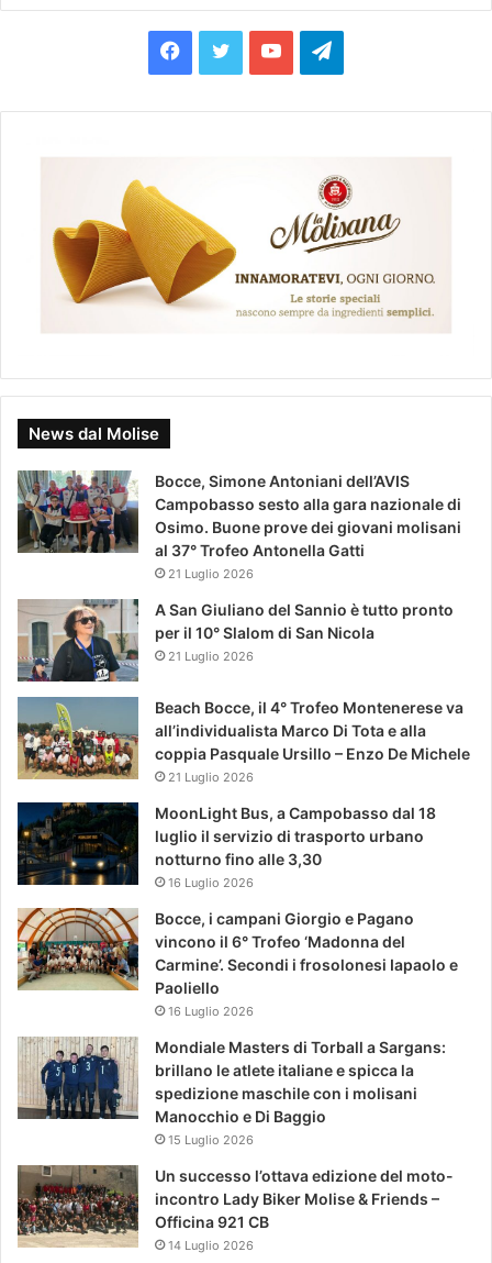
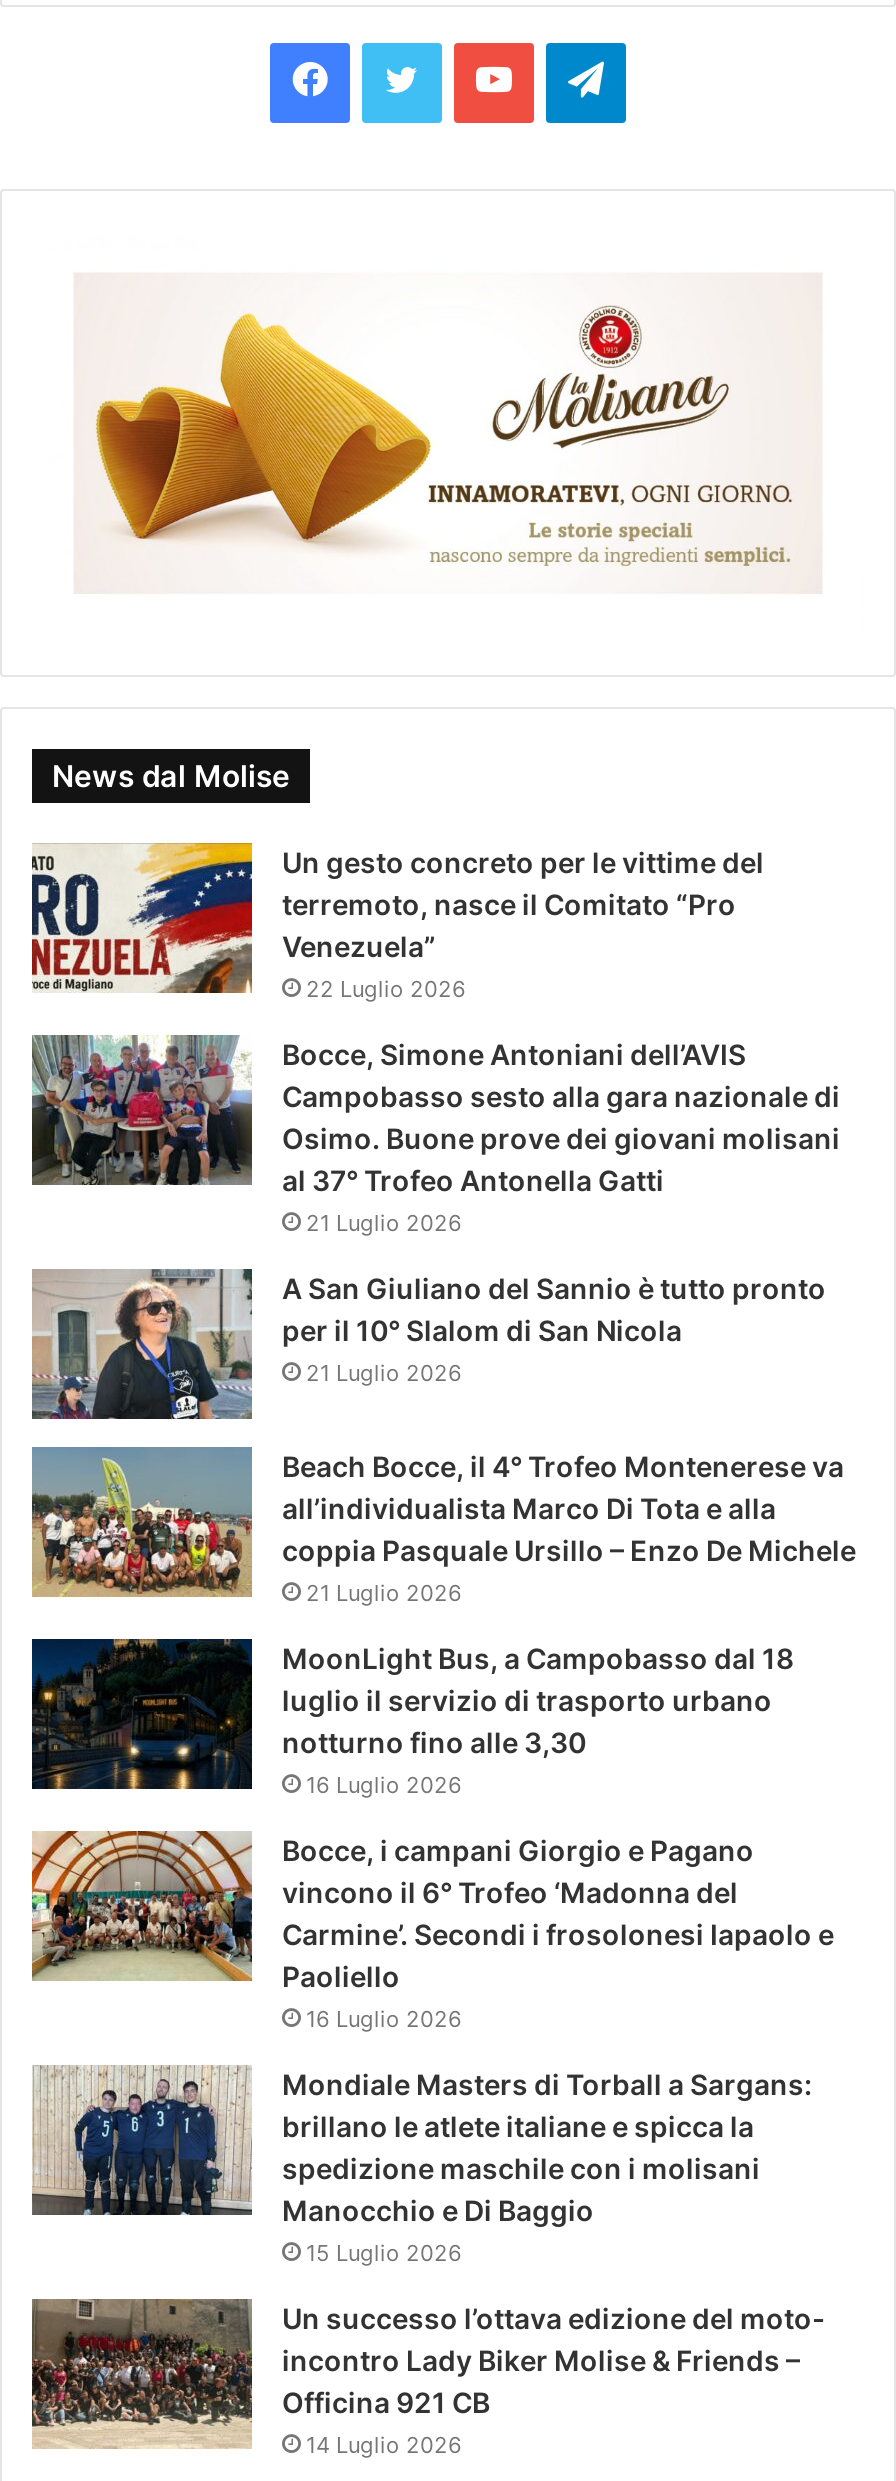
none -> [30,841,764,1003] [image] | Un gesto concreto per le vittime del | terremoto, nasce il Comitato “Pro | Venezuela” | 22 Luglio 2026

